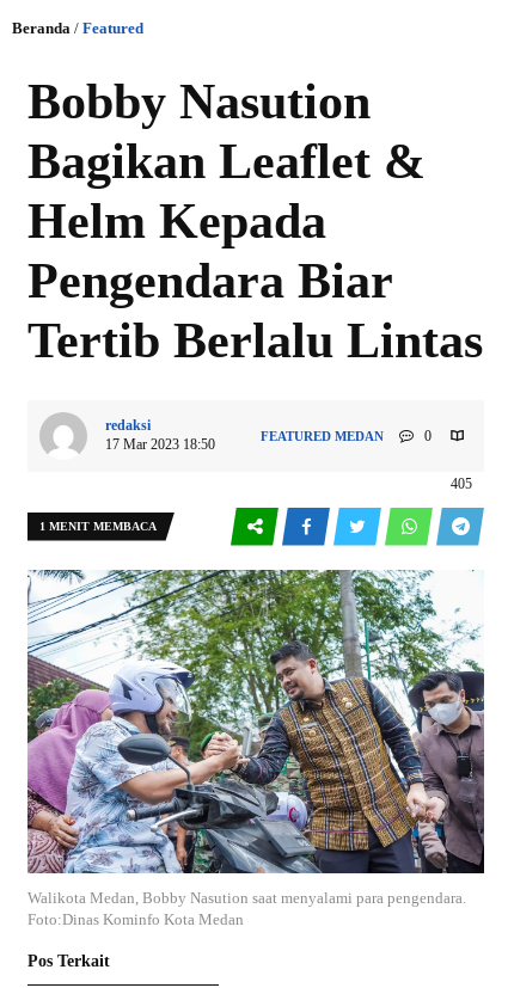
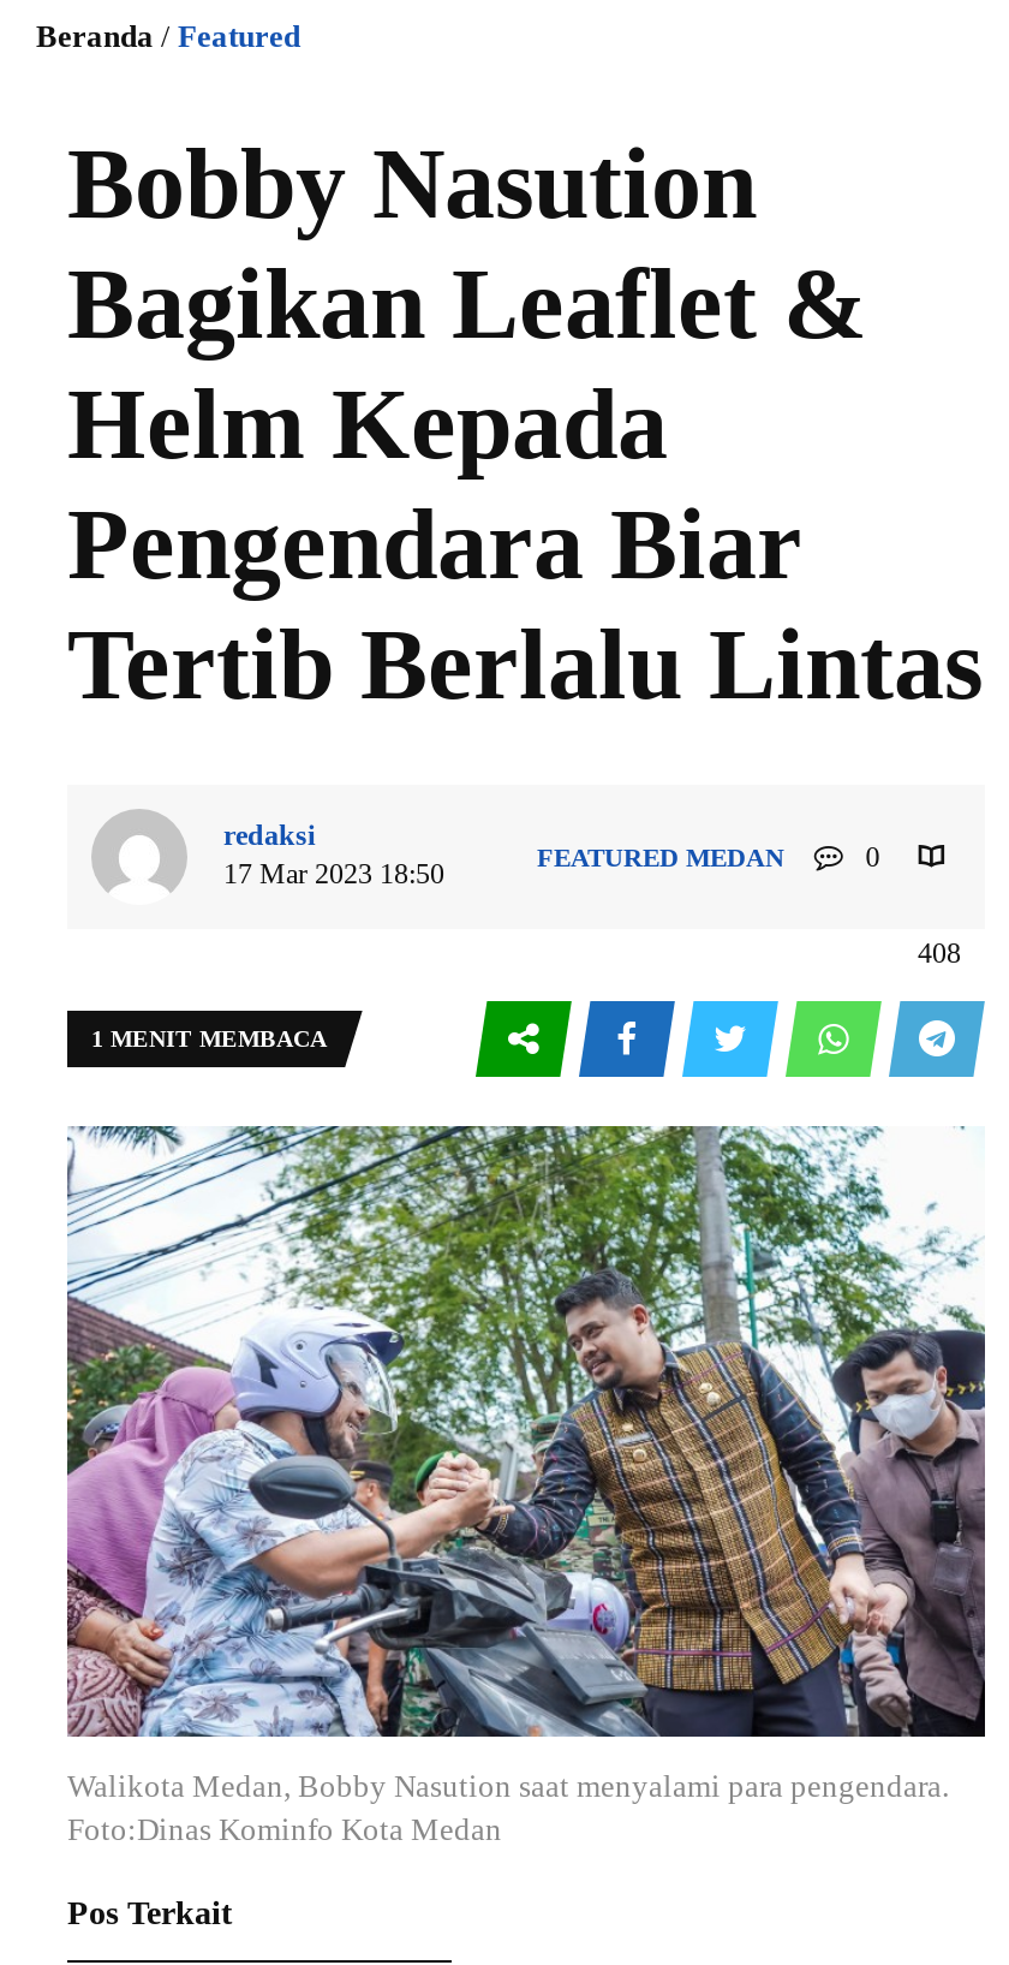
[451,475,472,492] 405 -> [918,935,961,969] 408

